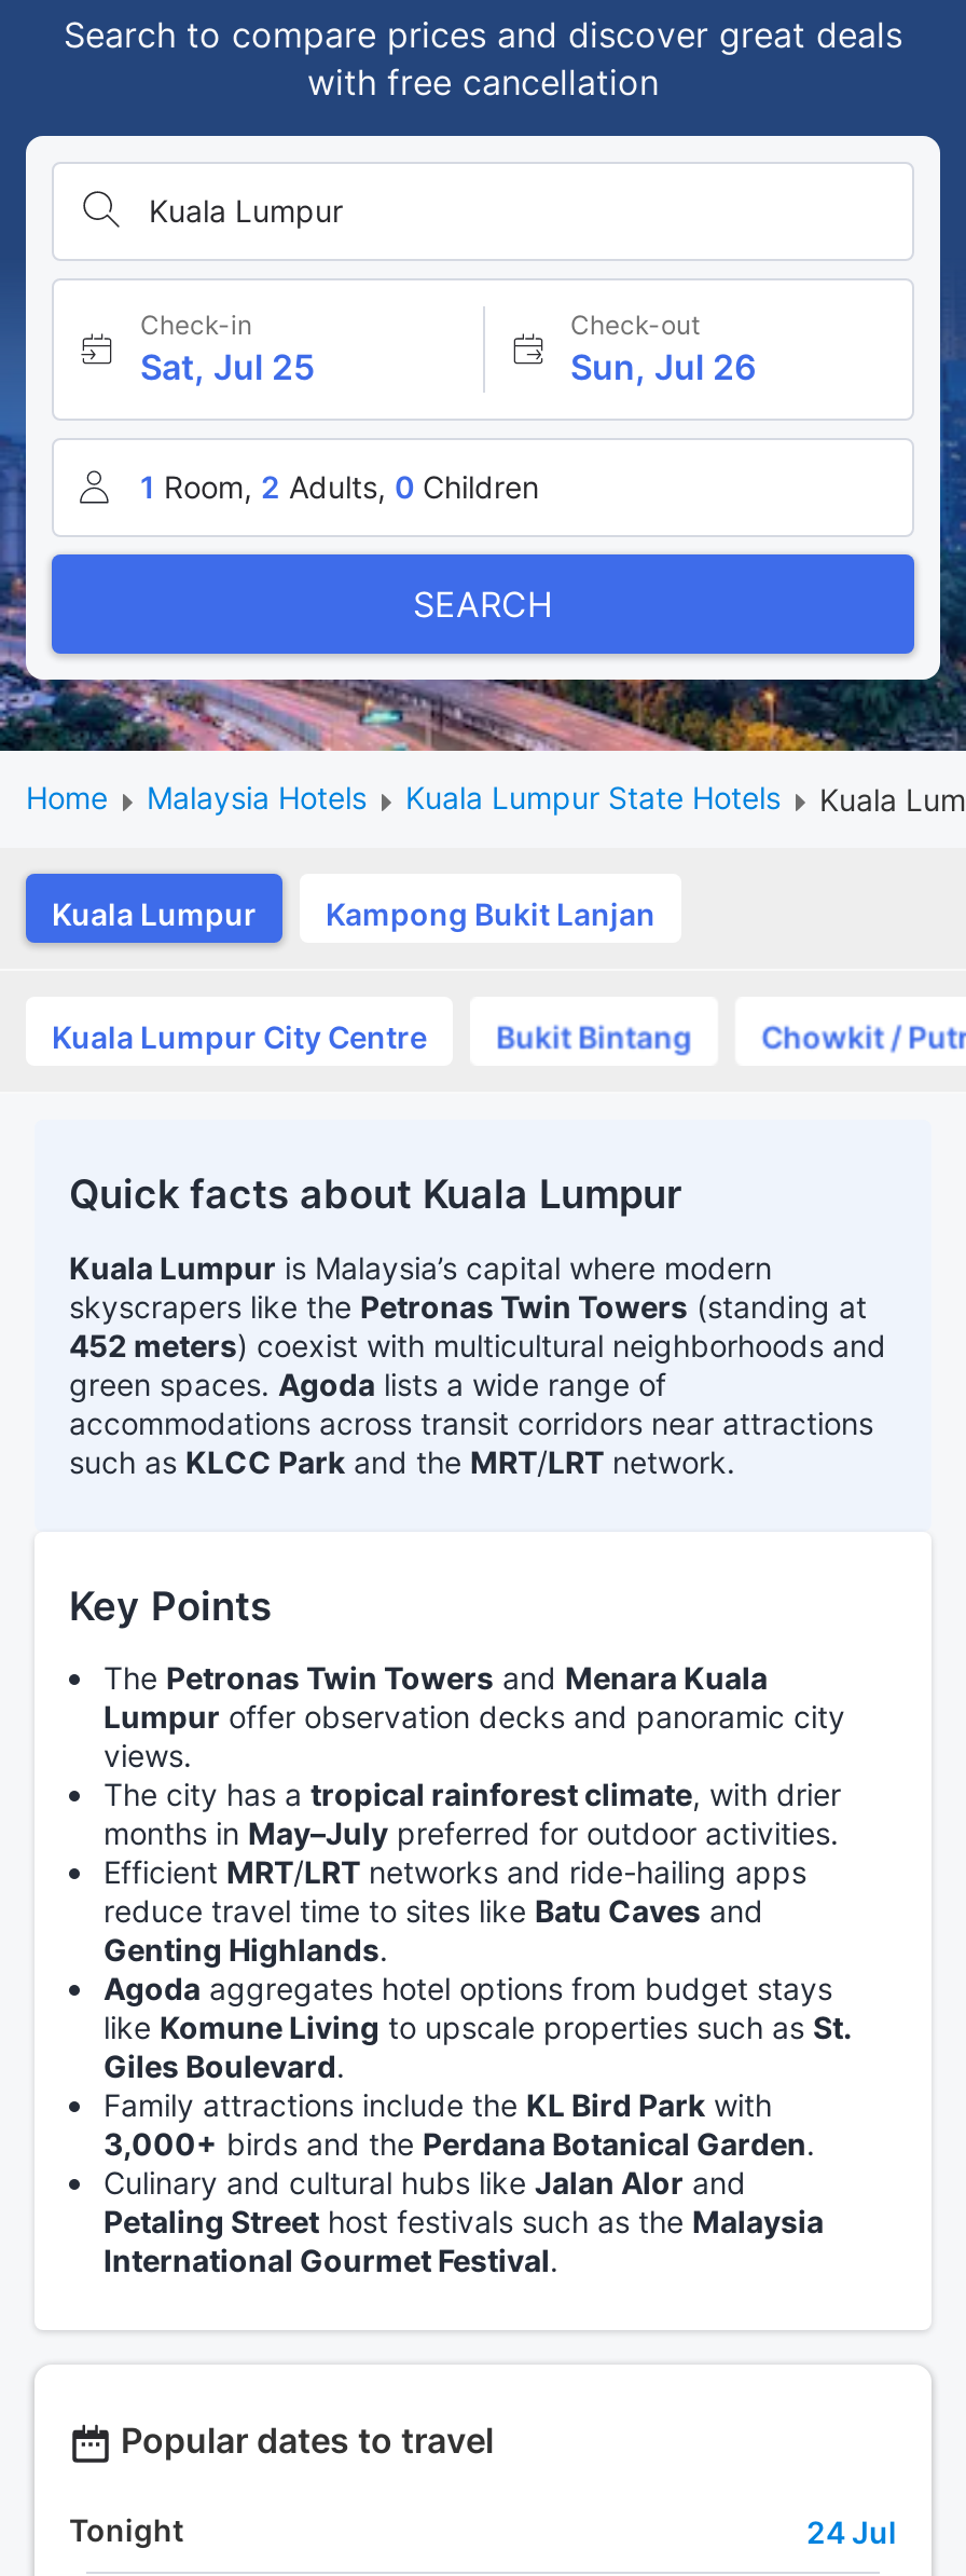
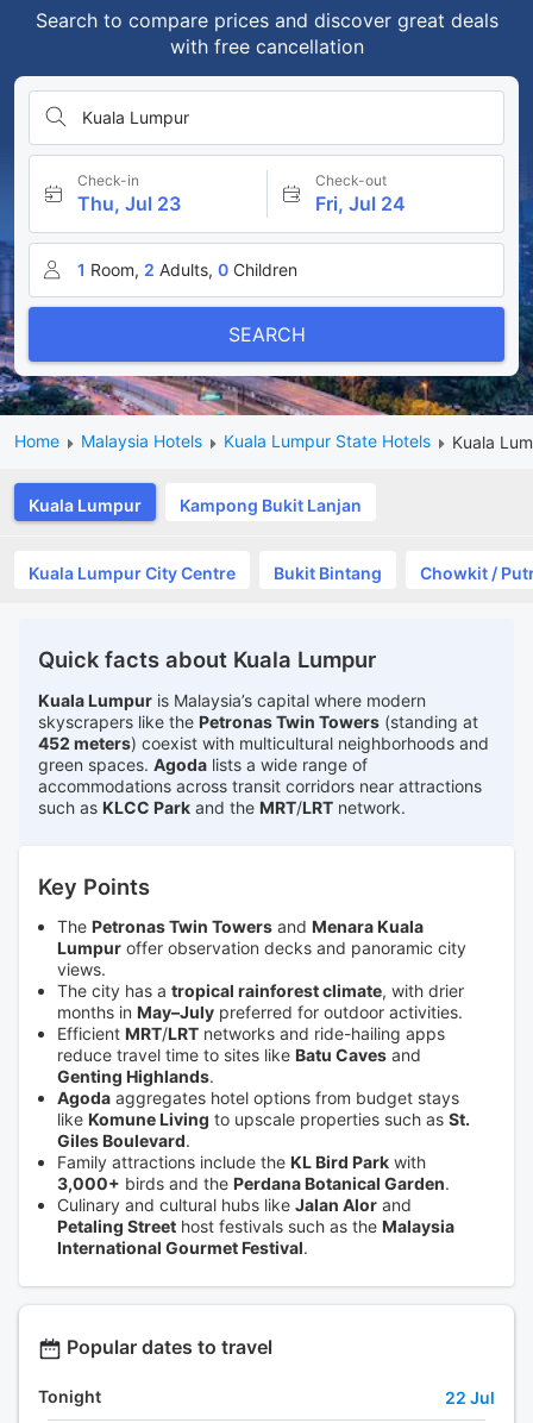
[140,345,315,388] Sat, Jul 25 -> [77,192,181,215] Thu, Jul 23
[570,345,756,388] Sun, Jul 26 -> [315,192,405,215] Fri, Jul 24
[806,2513,897,2550] 24 Jul -> [445,1387,495,1407] 22 Jul

